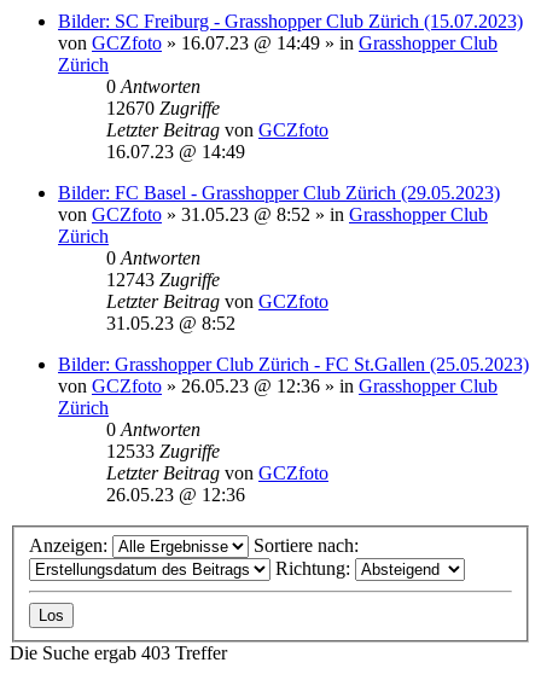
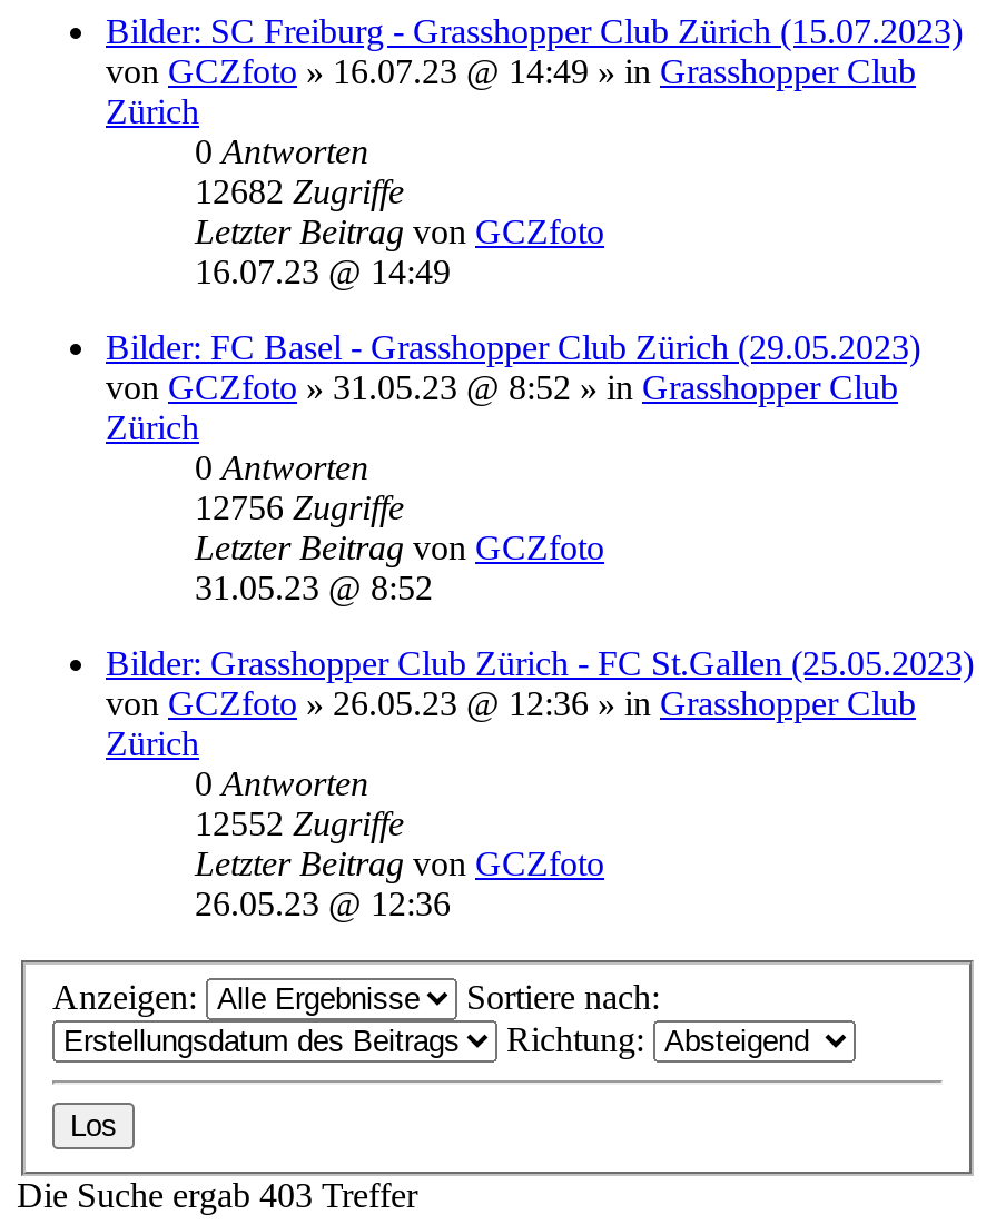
[106,98,220,119] 12670 Zugriffe -> [195,173,404,211] 12682 Zugriffe
[106,270,220,290] 12743 Zugriffe -> [195,489,404,527] 12756 Zugriffe
[106,441,220,462] 12533 Zugriffe -> [195,805,404,843] 12552 Zugriffe

